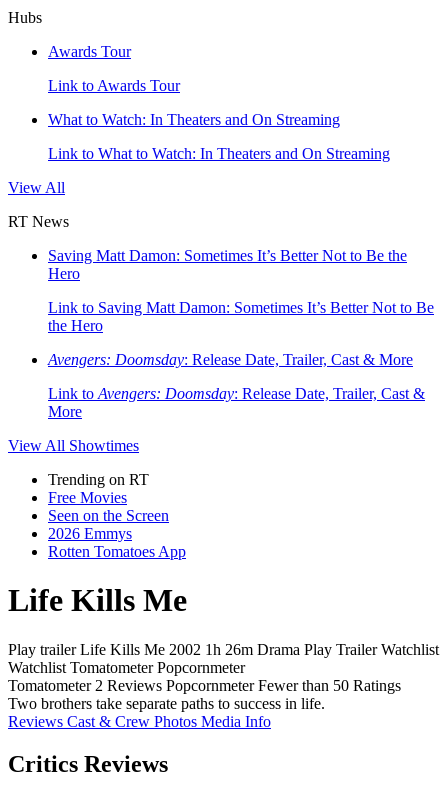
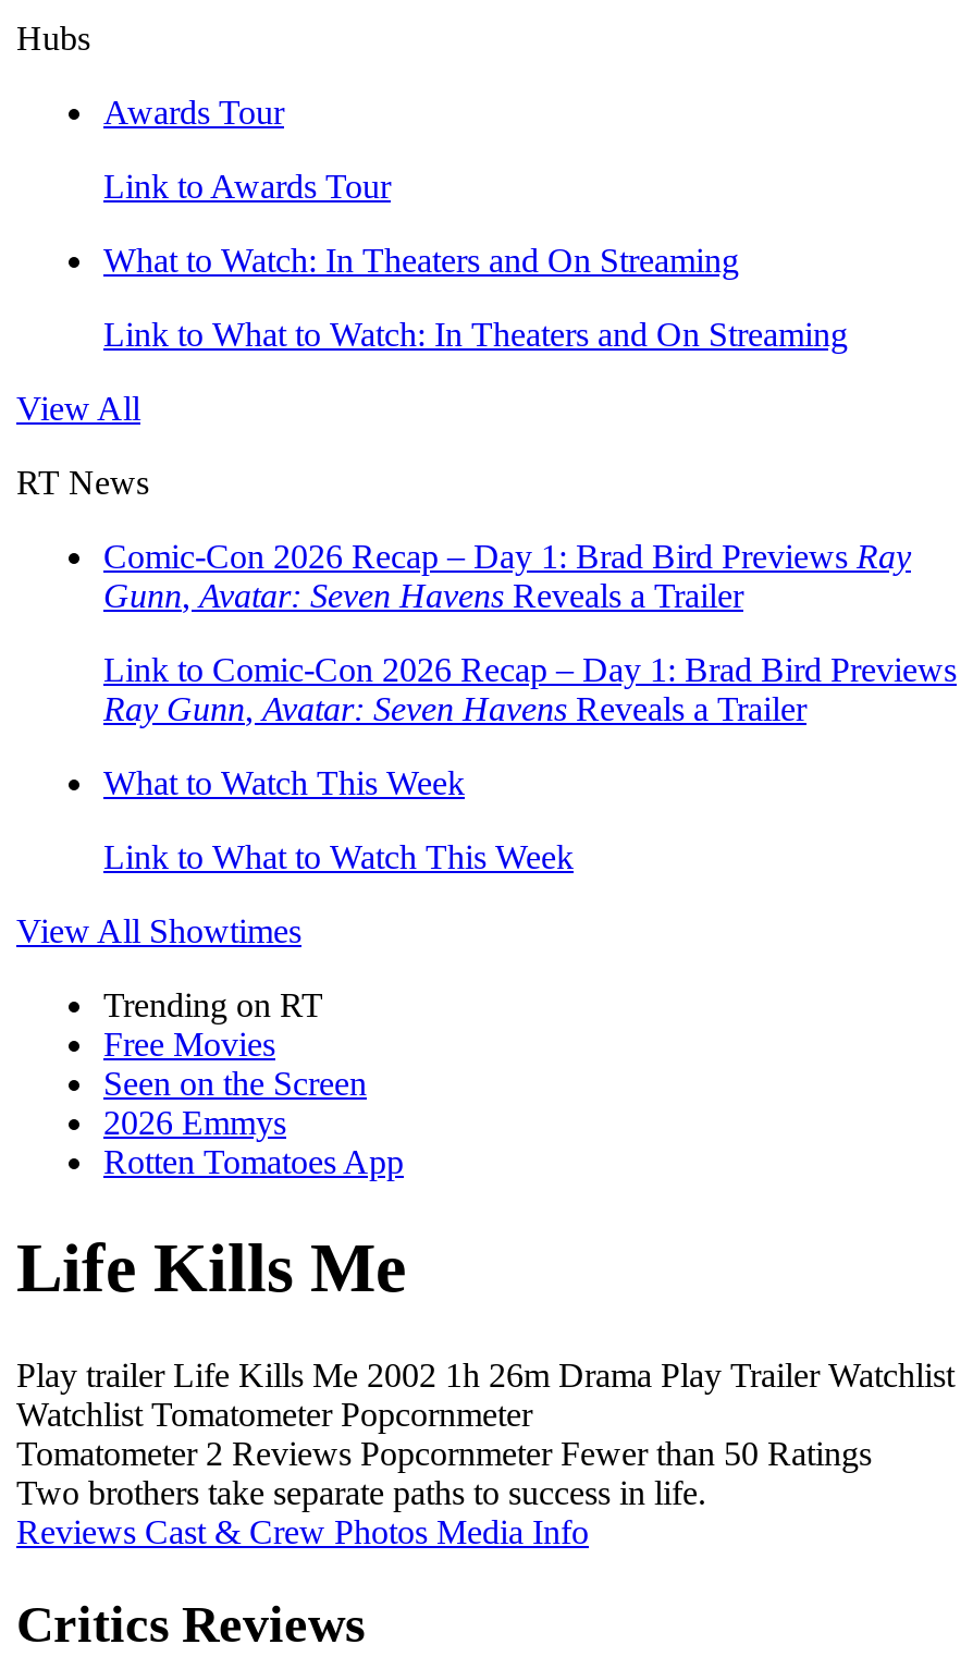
[48,247,407,282] Saving Matt Damon: Sometimes It’s Better Not to Be the | Hero -> [103,538,911,614] Comic-Con 2026 Recap – Day 1: Brad Bird Previews Ray | Gunn, Avatar: Seven Havens Reveals a Trailer
[48,299,434,334] Link to Saving Matt Damon: Sometimes It’s Better Not to Be | the Hero -> [103,651,957,727] Link to Comic-Con 2026 Recap – Day 1: Brad Bird Previews | Ray Gunn, Avatar: Seven Havens Reveals a Trailer
[48,351,413,368] Avengers: Doomsday: Release Date, Trailer, Cast & More -> [103,764,465,801] What to Watch This Week
[48,385,425,420] Link to Avengers: Doomsday: Release Date, Trailer, Cast & | More -> [103,838,574,875] Link to What to Watch This Week

